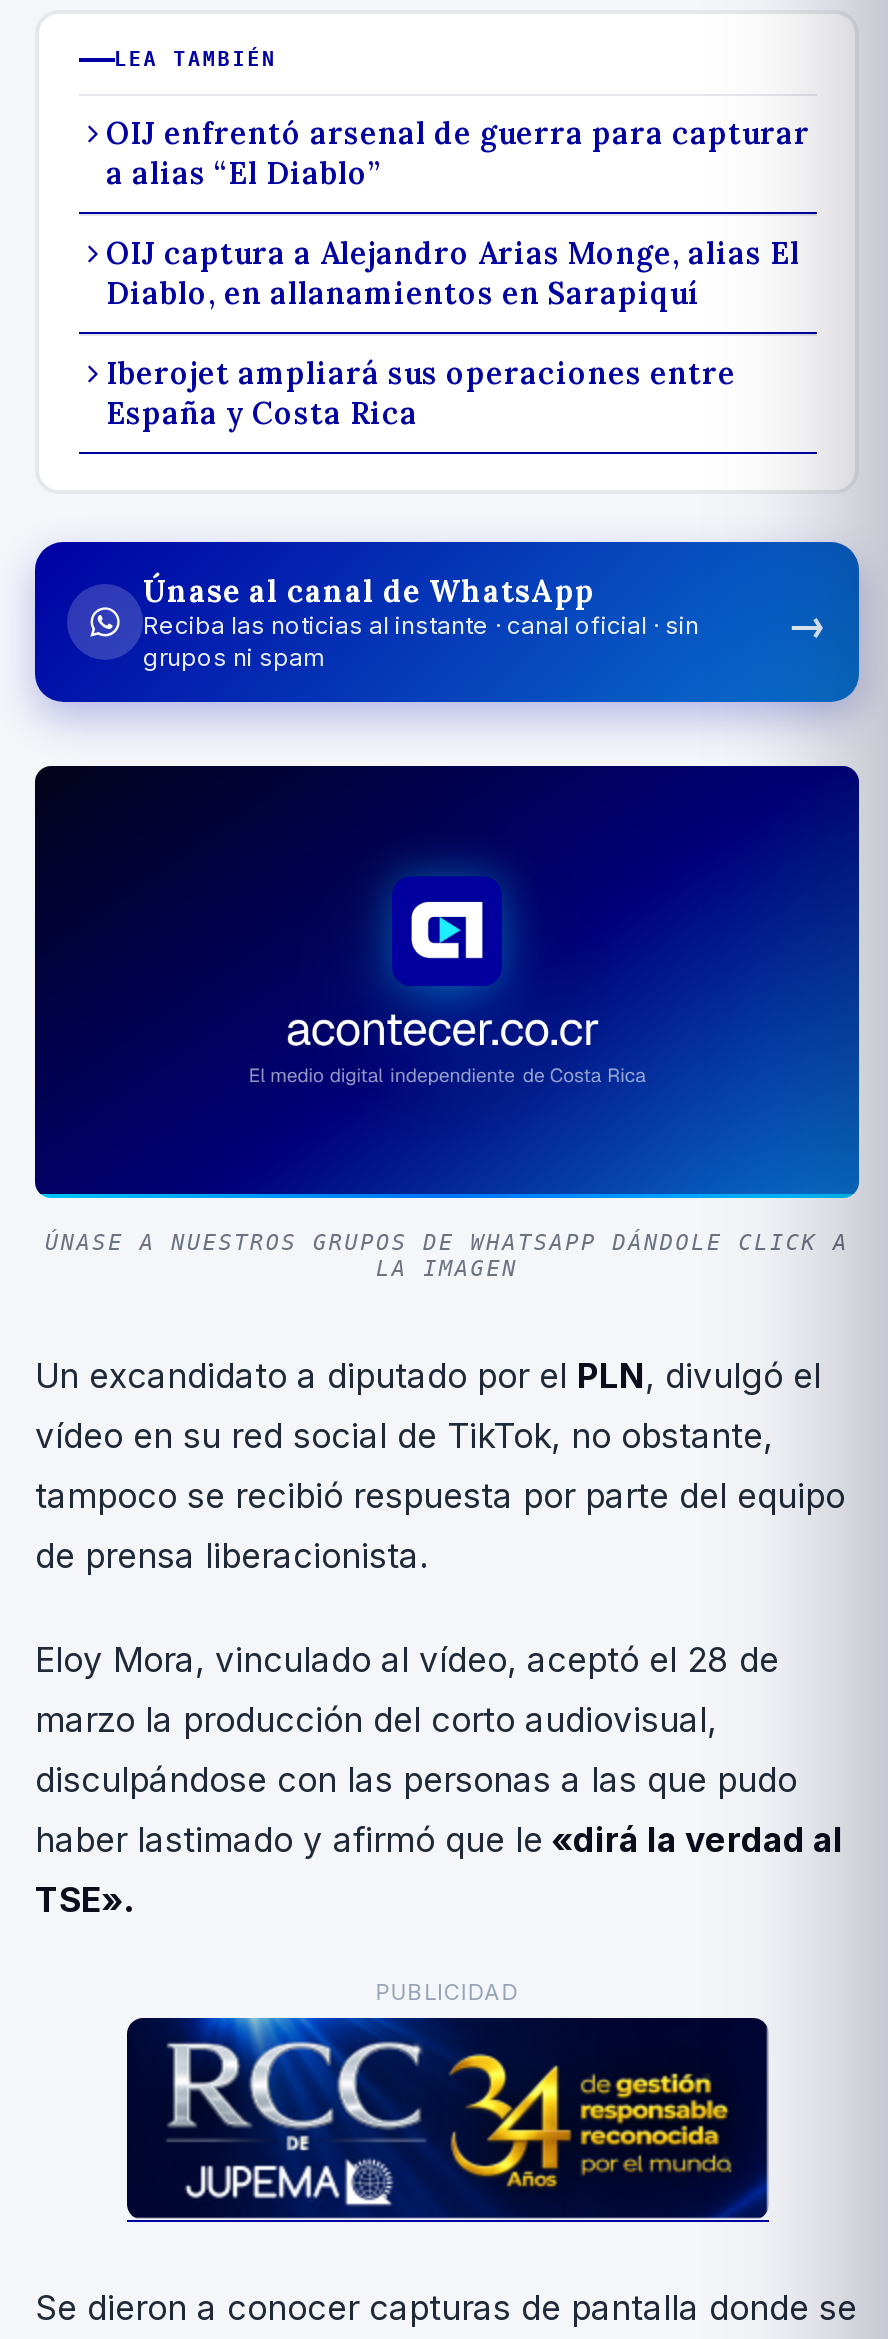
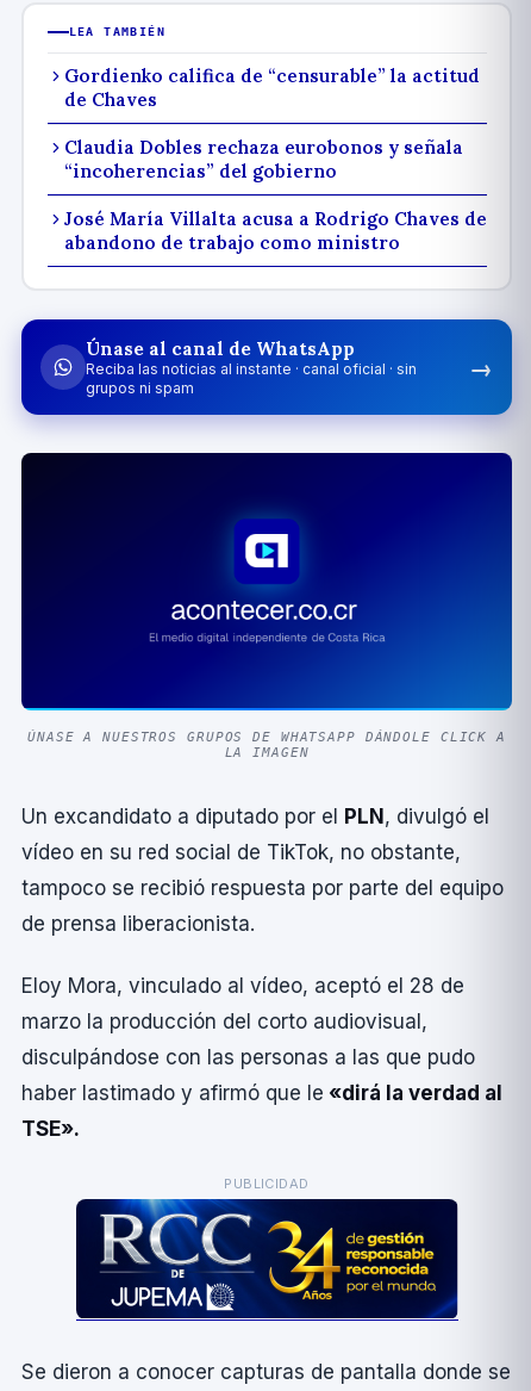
[106,114,810,192] OIJ enfrentó arsenal de guerra para capturar | a alias “El Diablo” -> [64,64,479,111] Gordienko califica de “censurable” la actitud | de Chaves
[106,234,800,312] OIJ captura a Alejandro Arias Monge, alias El | Diablo, en allanamientos en Sarapiquí -> [64,136,463,182] Claudia Dobles rechaza eurobonos y señala | “incoherencias” del gobierno
[106,354,736,432] Iberojet ampliará sus operaciones entre | España y Costa Rica -> [64,208,486,254] José María Villalta acusa a Rodrigo Chaves de | abandono de trabajo como ministro

